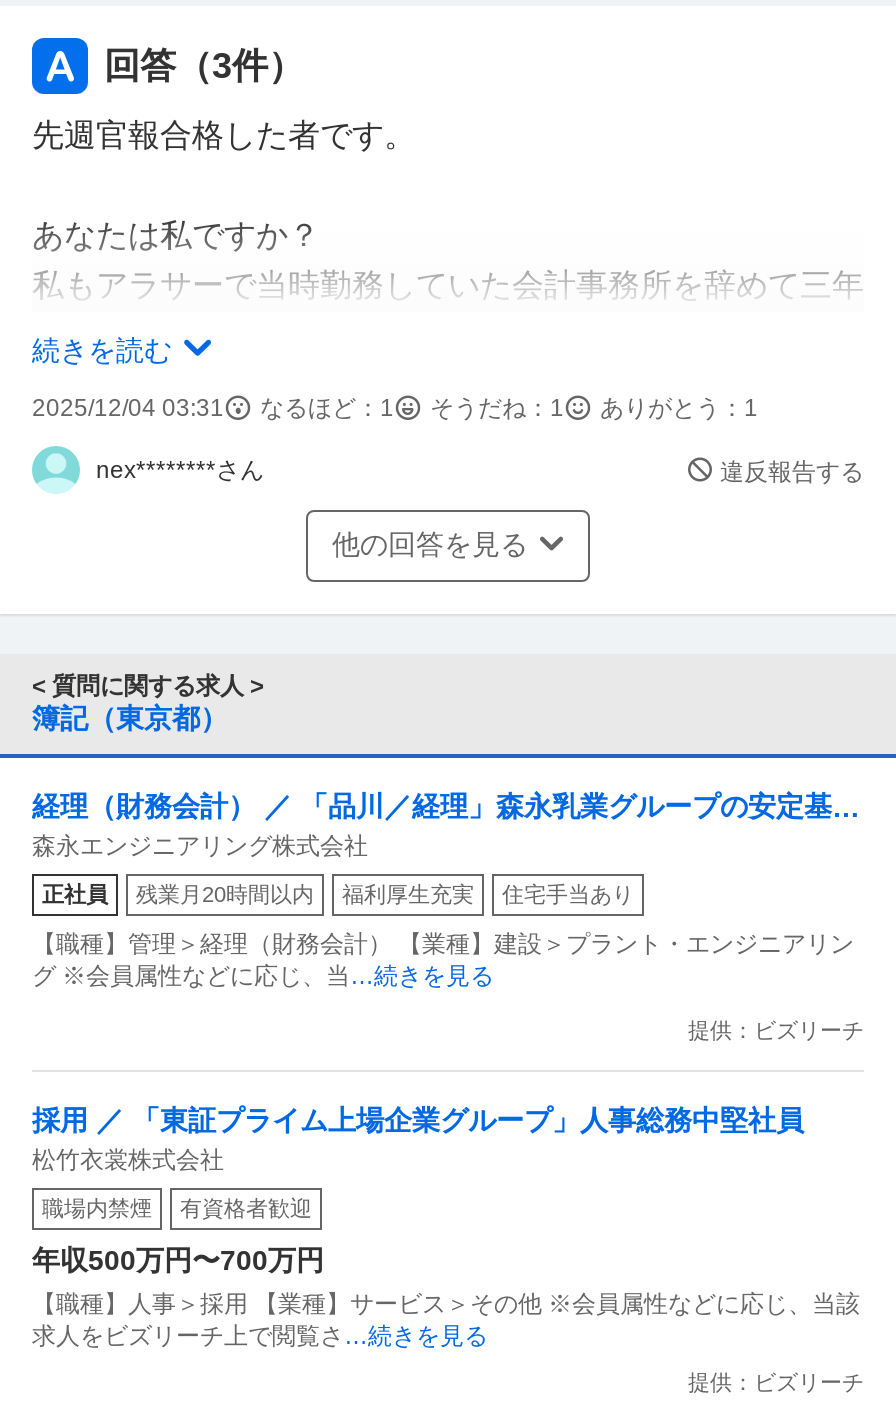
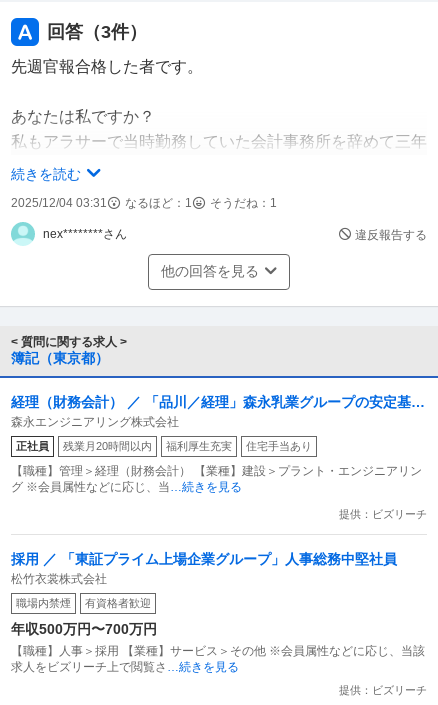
[600,395,758,423] ありがとう：1 -> none

